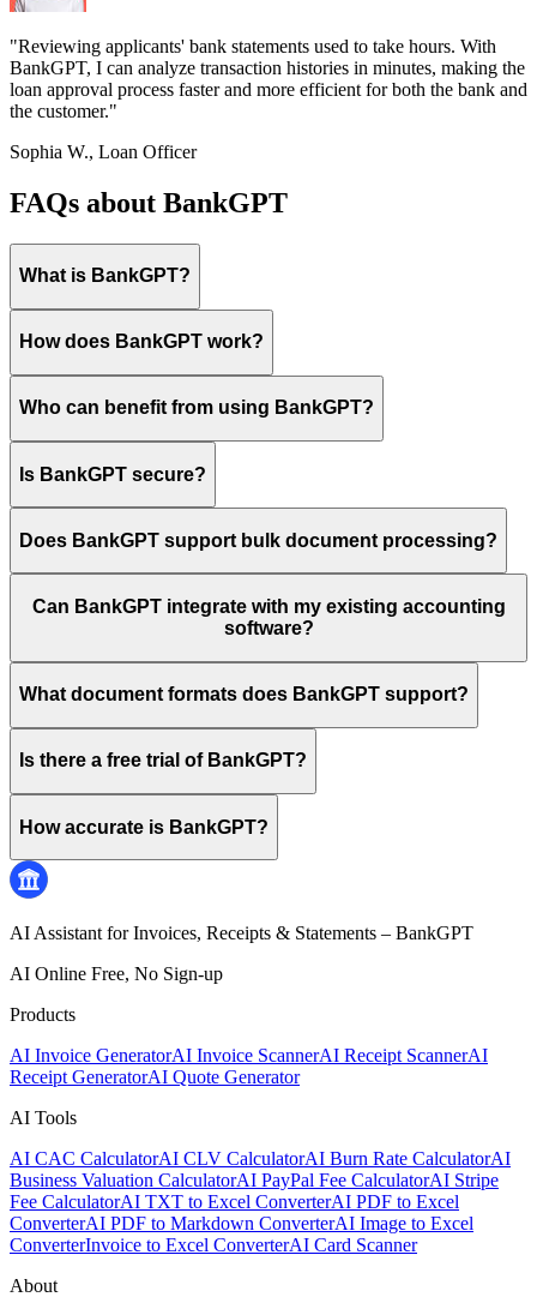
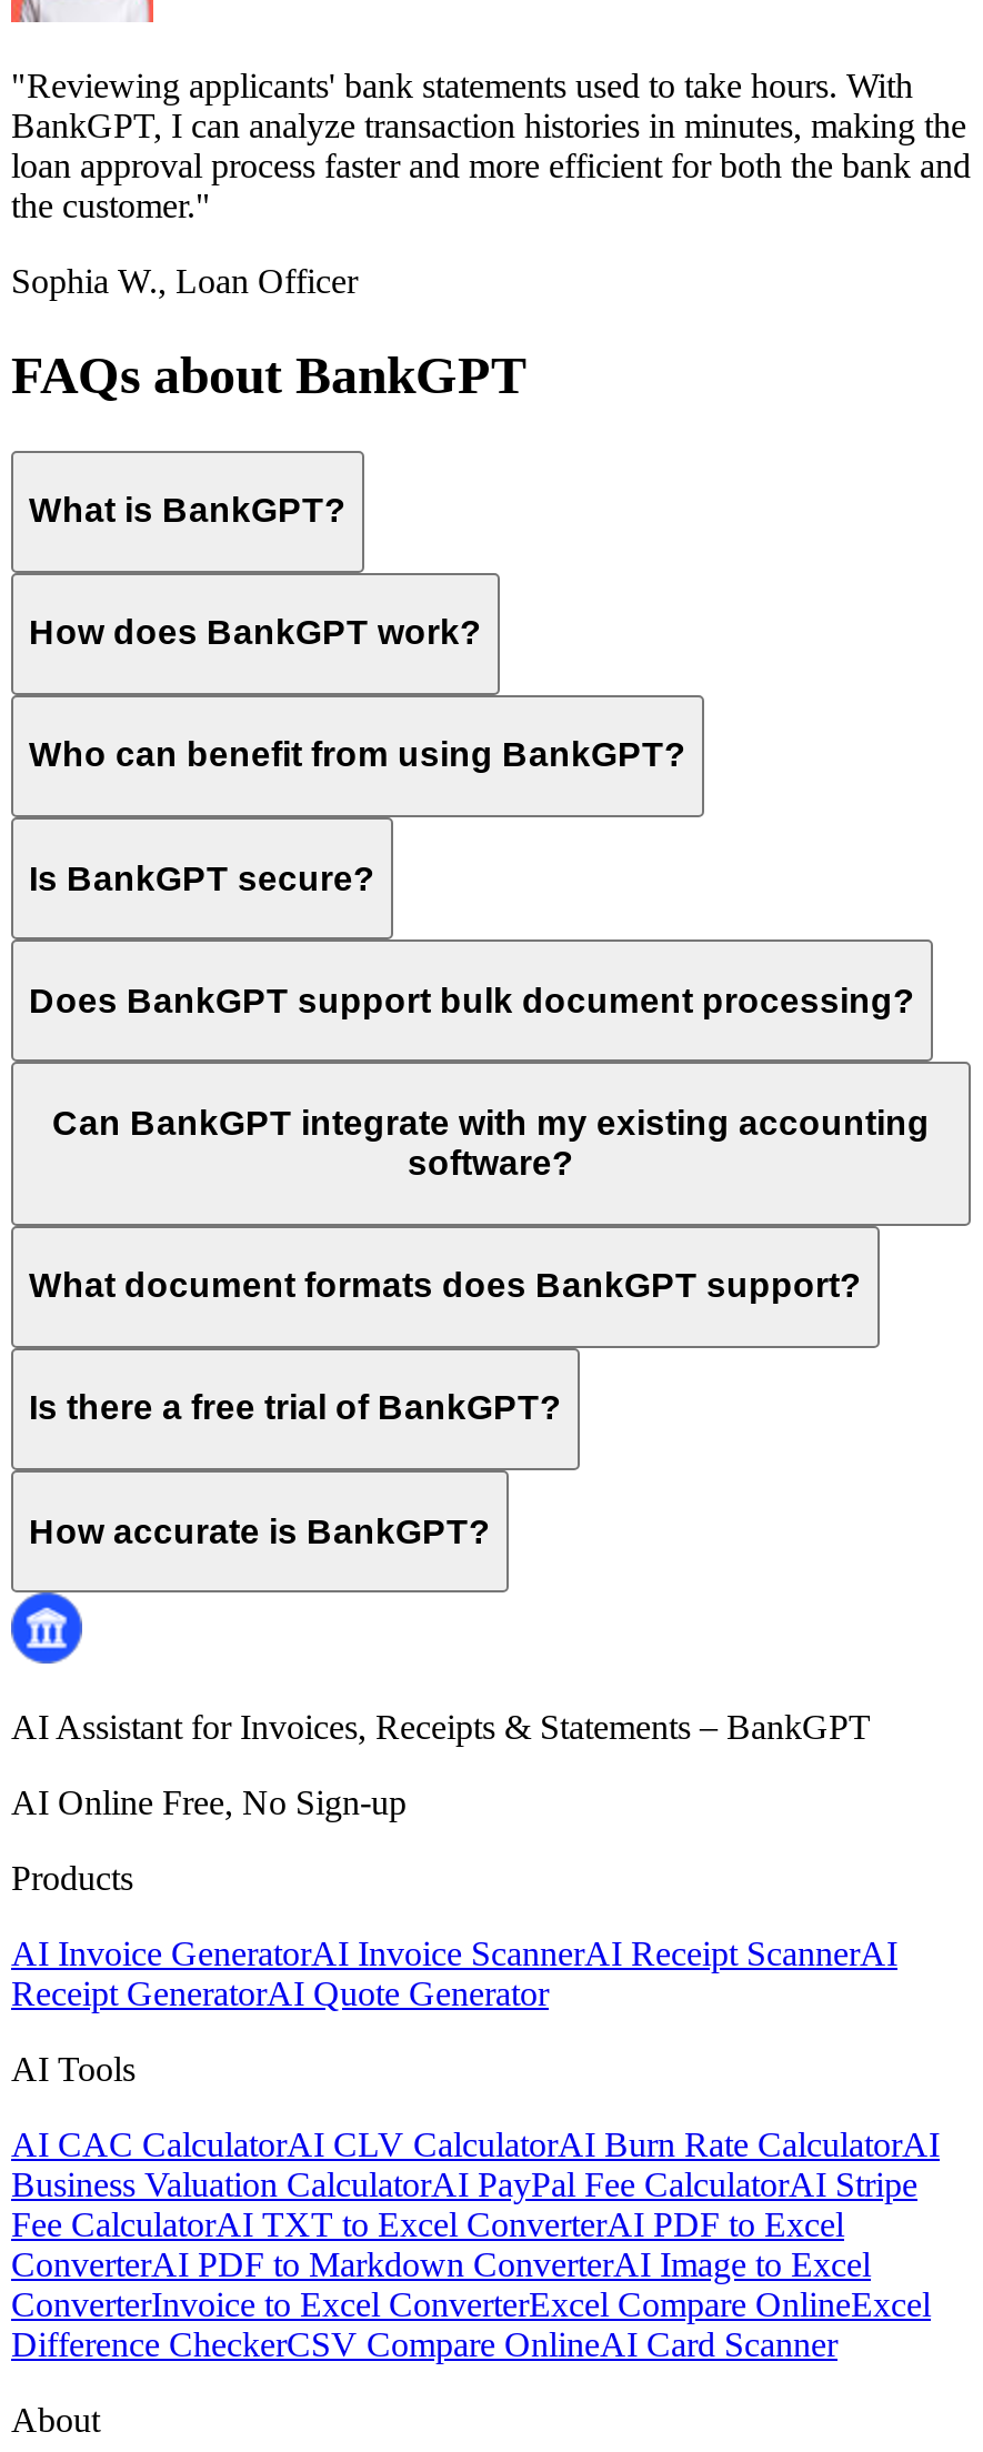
[10,1235,417,1255] ConverterInvoice to Excel ConverterAI Card Scanner -> [11,2286,931,2364] ConverterInvoice to Excel ConverterExcel Compare OnlineExcel | Difference CheckerCSV Compare OnlineAI Card Scanner

